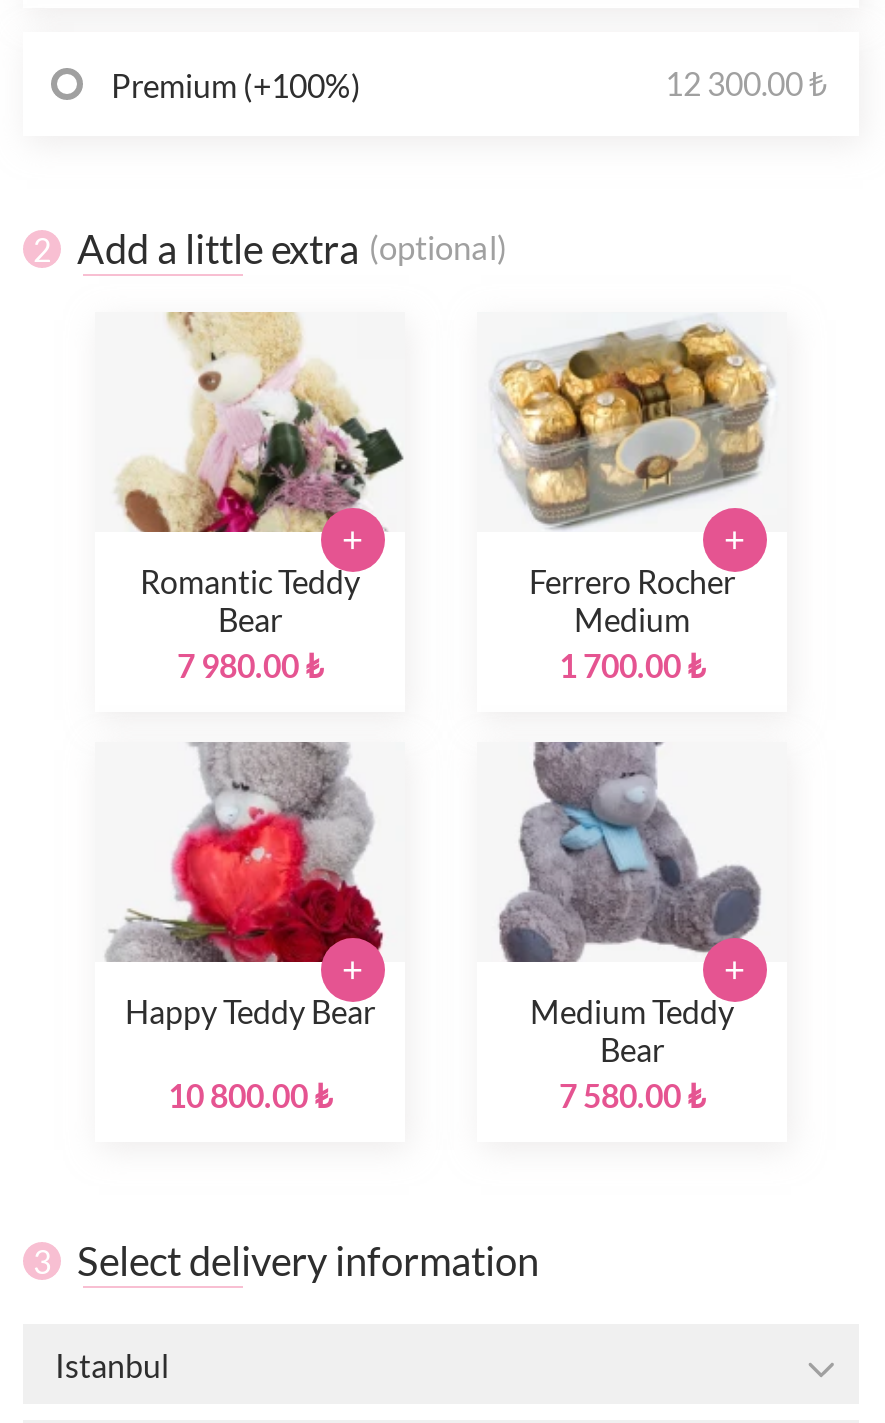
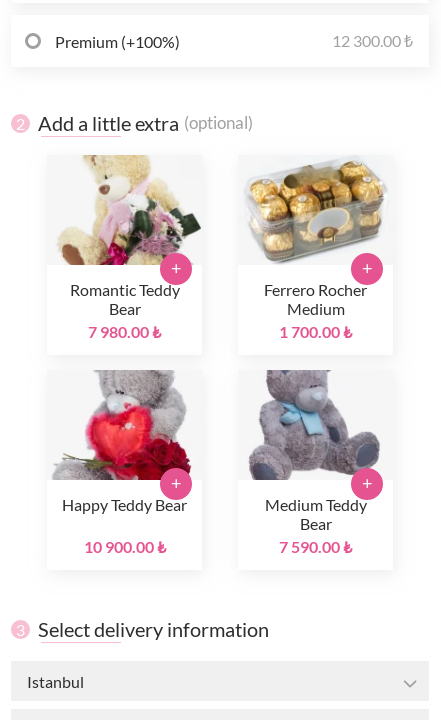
[168,1076,332,1114] 10 800.00 ₺ -> [83,537,165,556] 10 900.00 ₺
[559,1076,705,1114] 7 580.00 ₺ -> [279,537,352,556] 7 590.00 ₺

